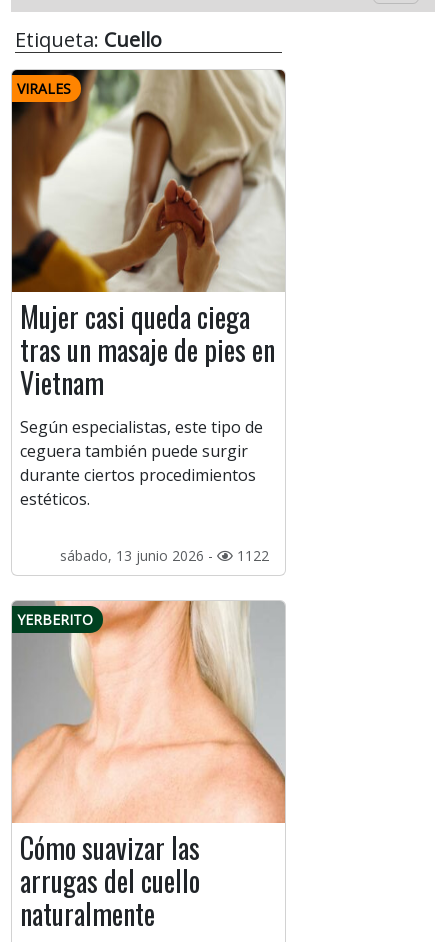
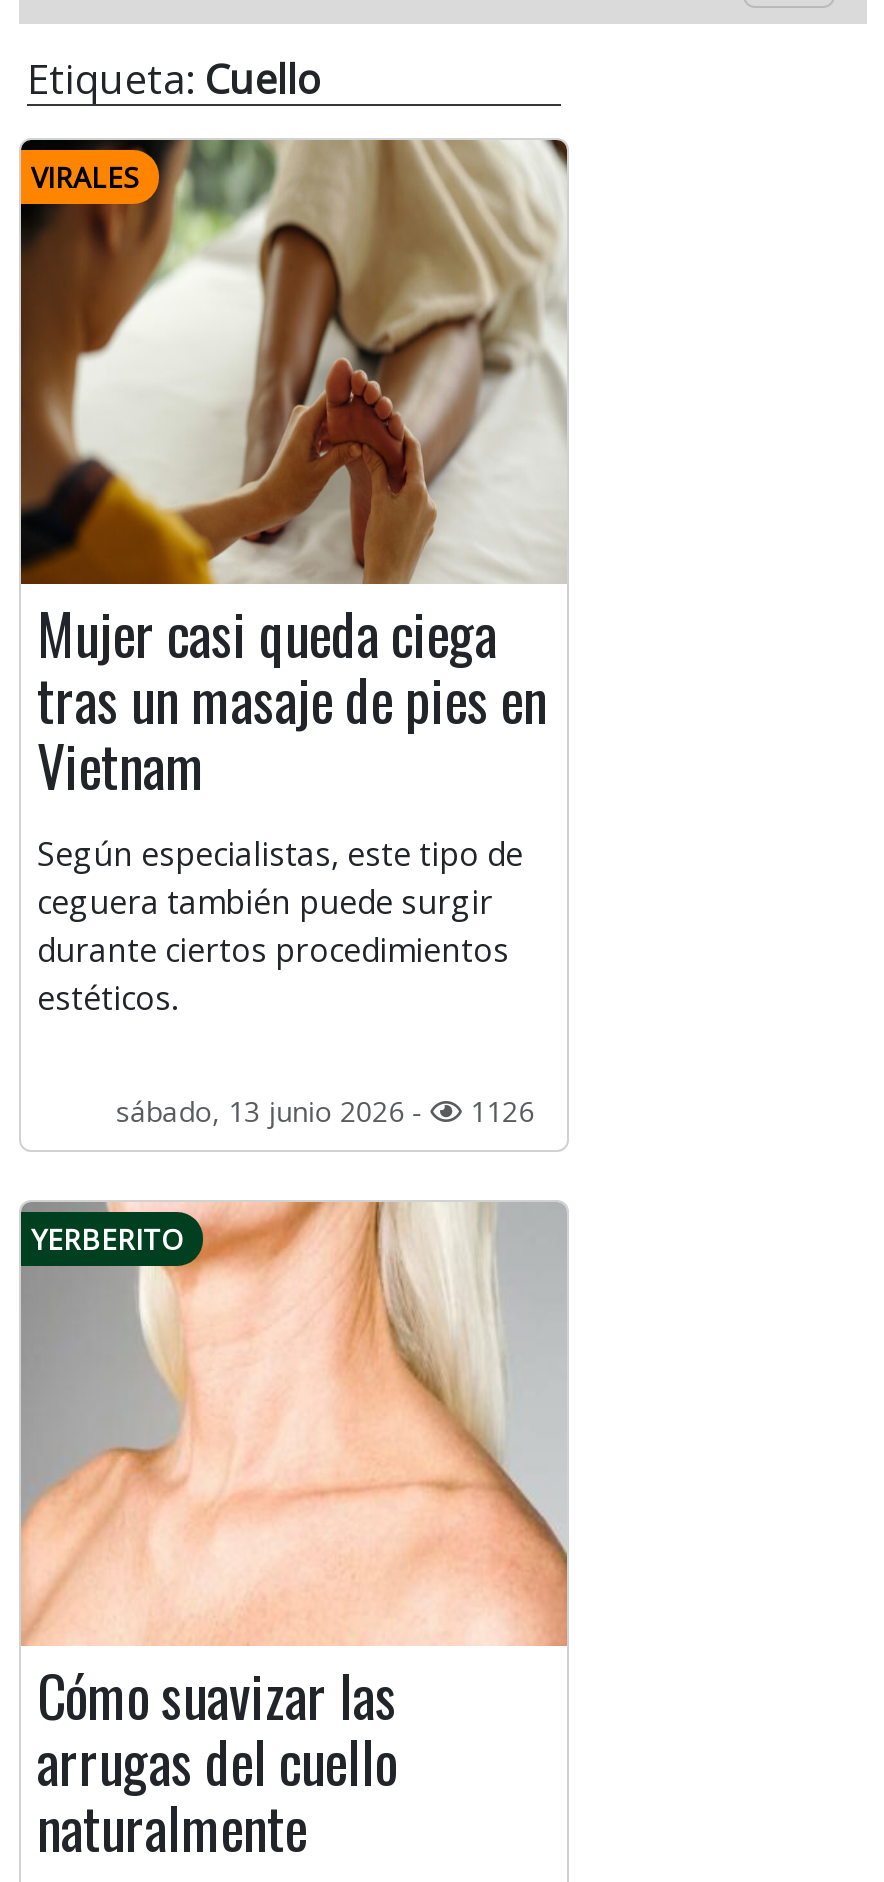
[60,546,269,565] sábado, 13 junio 2026 - 1122 -> [116,1092,534,1130] sábado, 13 junio 2026 - 1126

